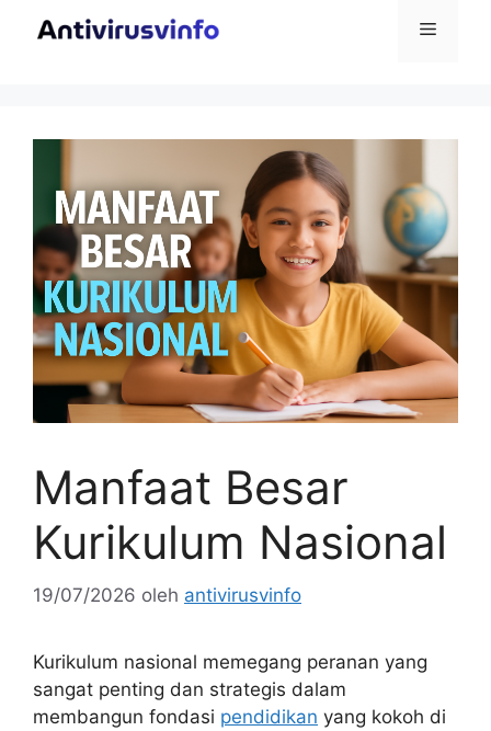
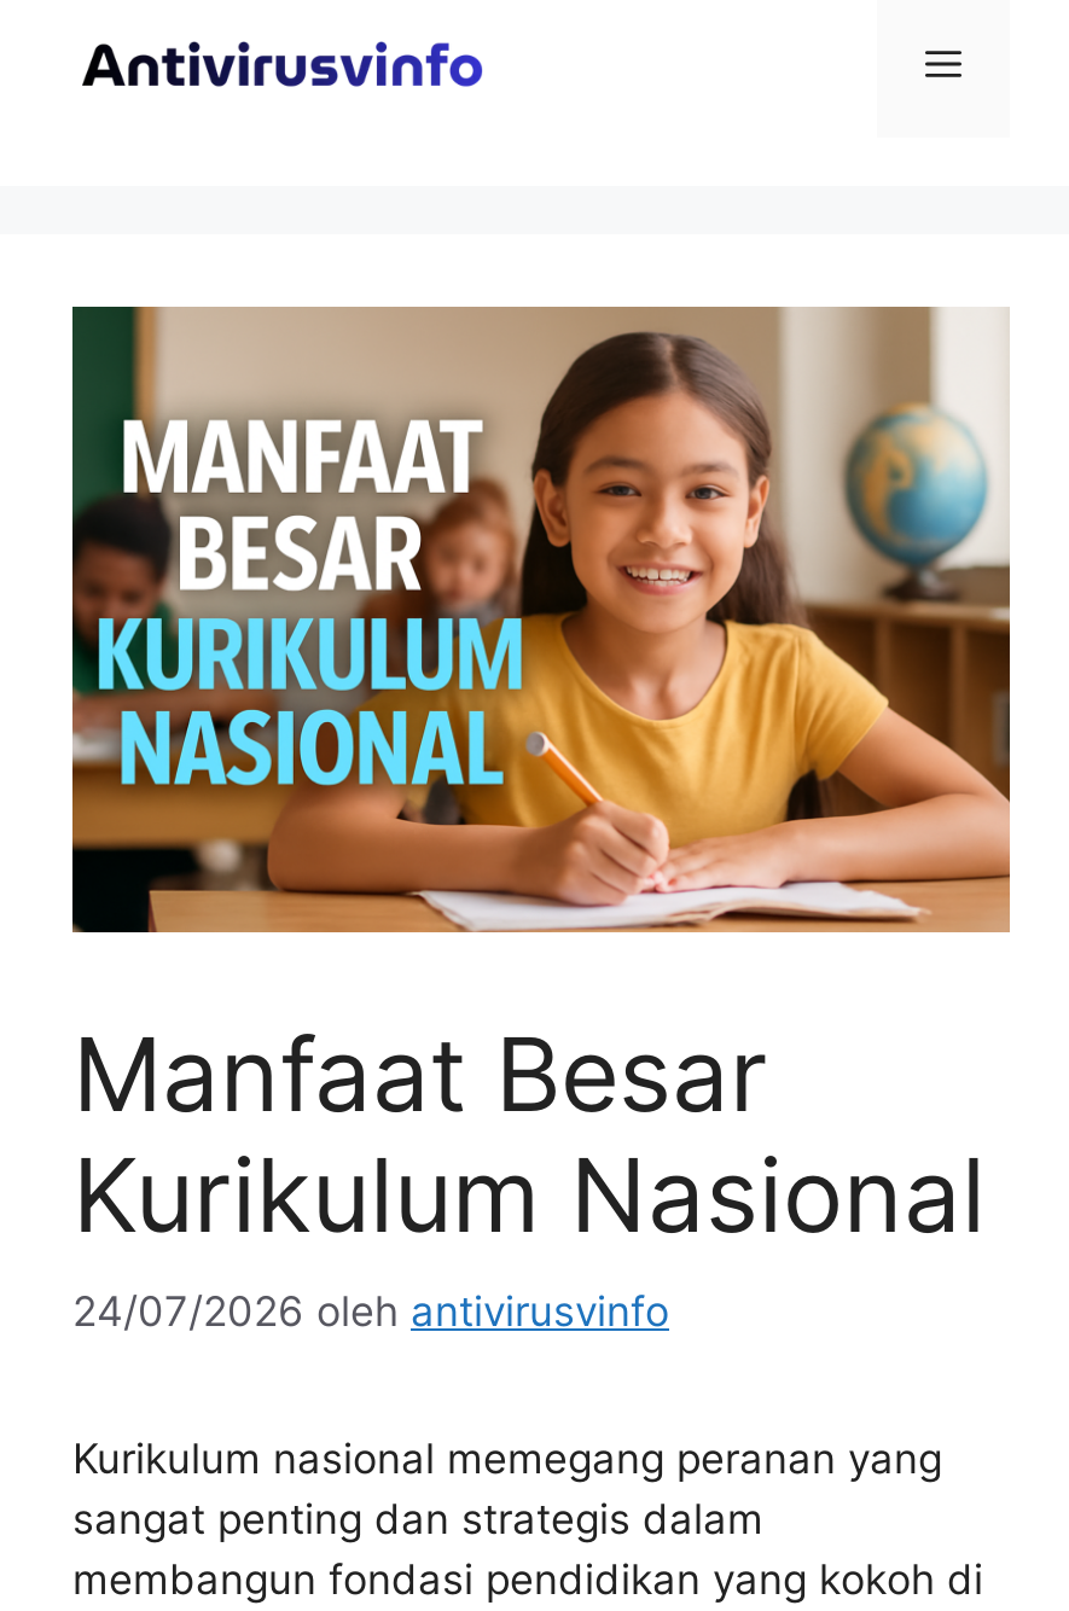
[33,584,301,606] 19/07/2026 oleh antivirusvinfo -> [72,1288,669,1336] 24/07/2026 oleh antivirusvinfo

